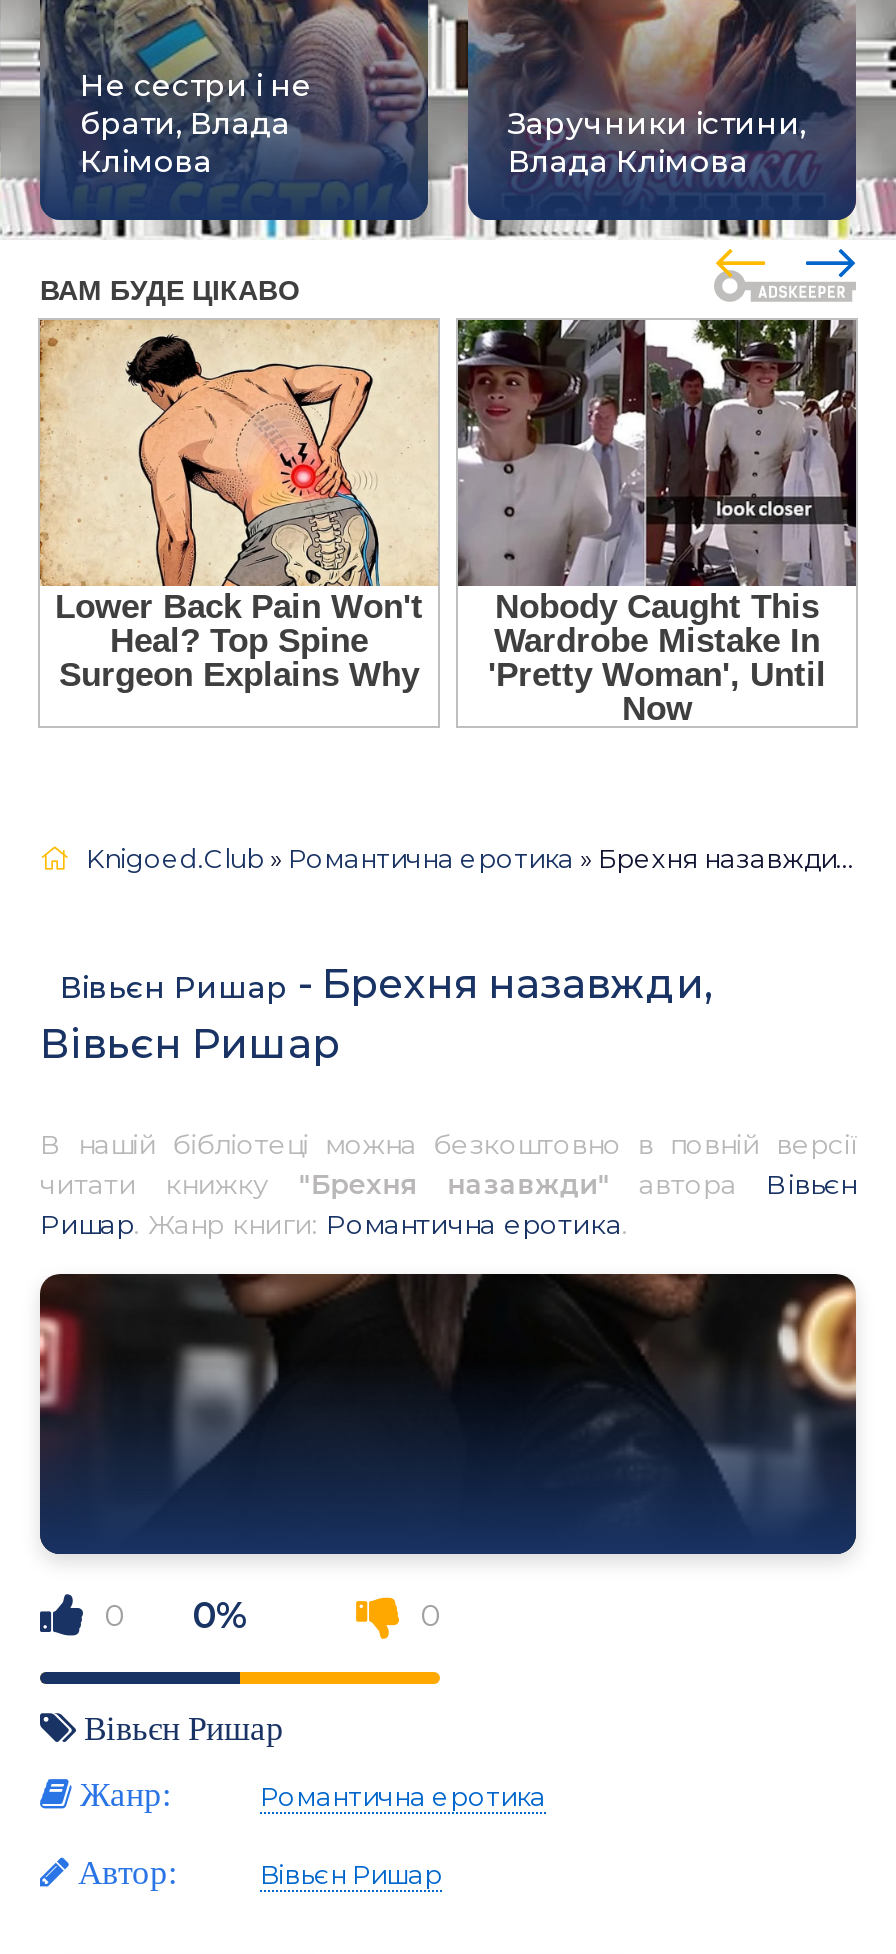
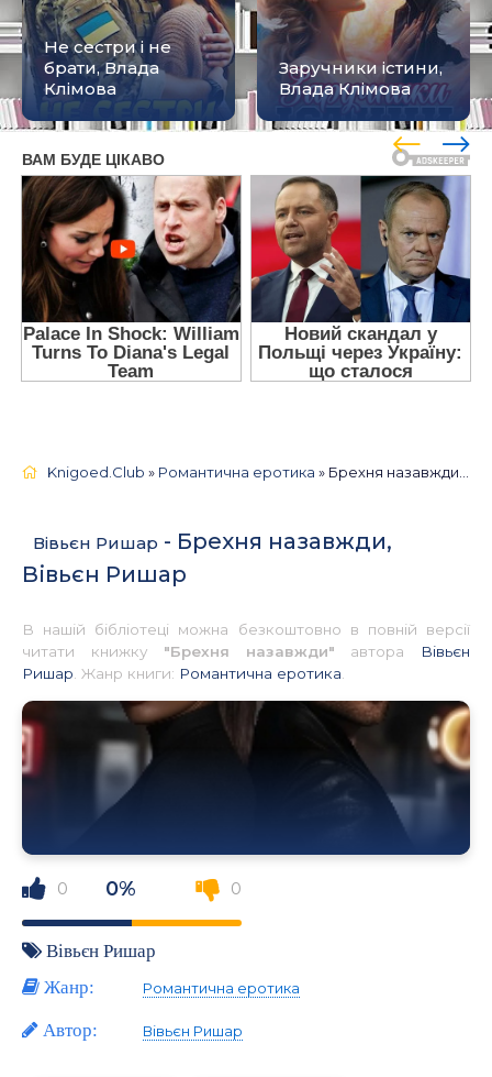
[38,318,438,694] [image] -> [21,175,242,381] [image]
[456,318,858,722] [image] -> [250,175,471,396] [image]

